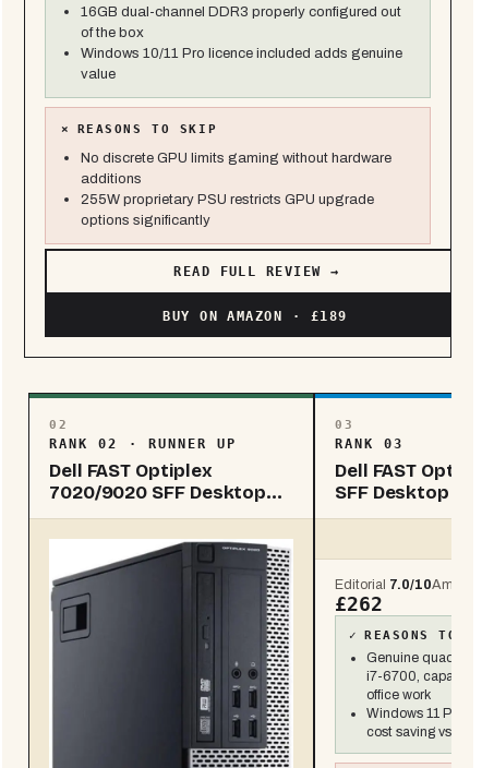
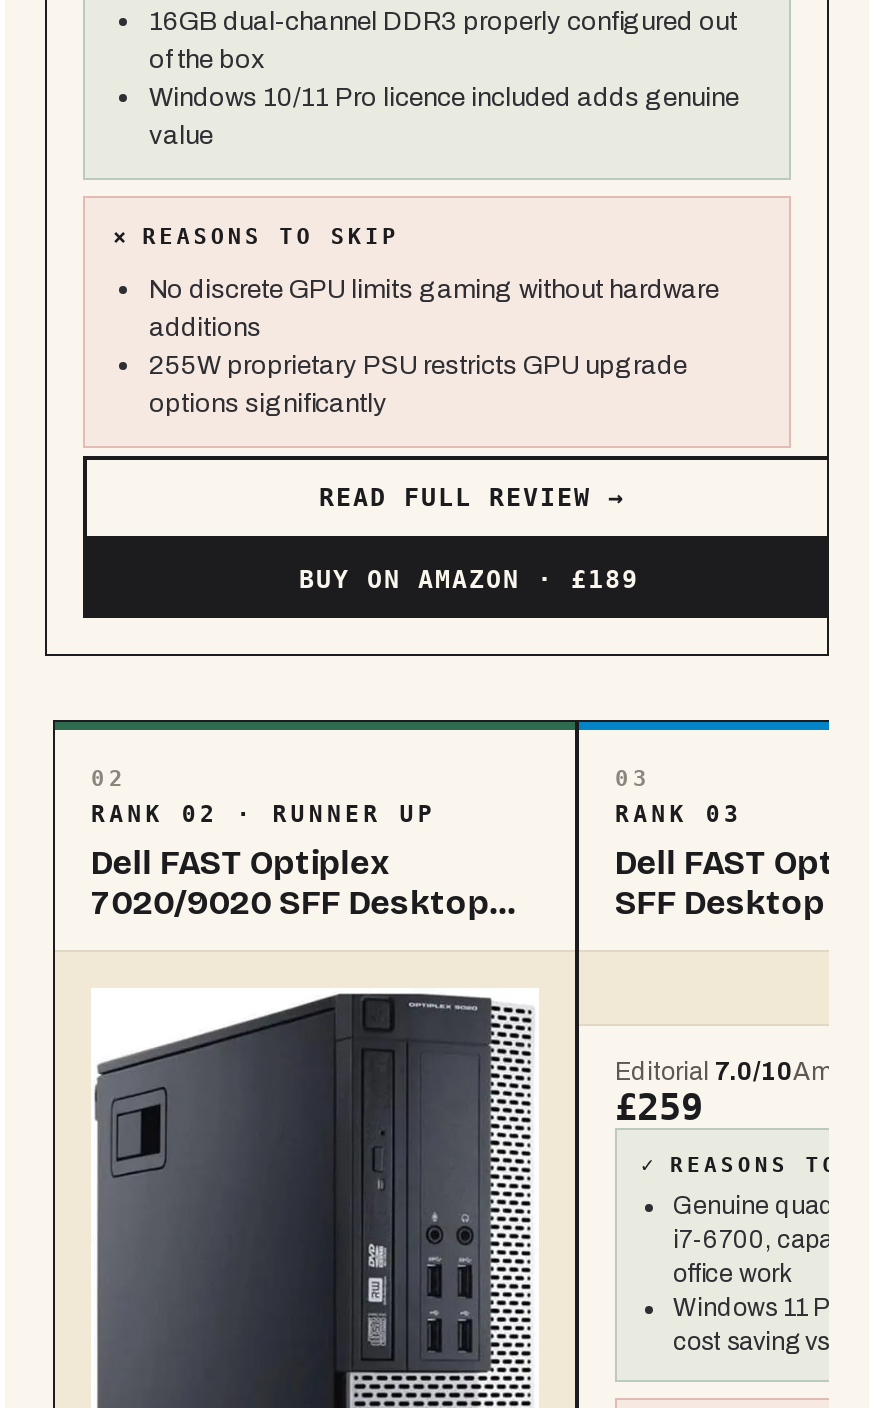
[335,593,383,616] £262 -> [615,1087,703,1129] £259

